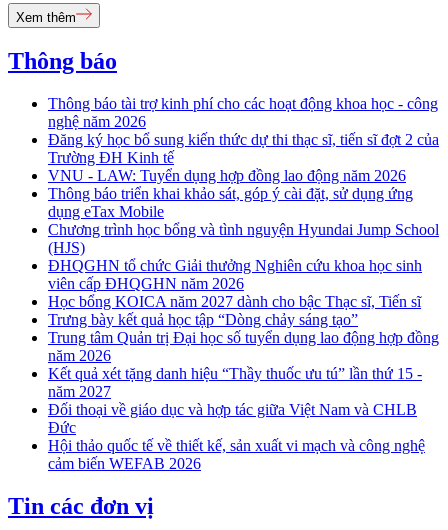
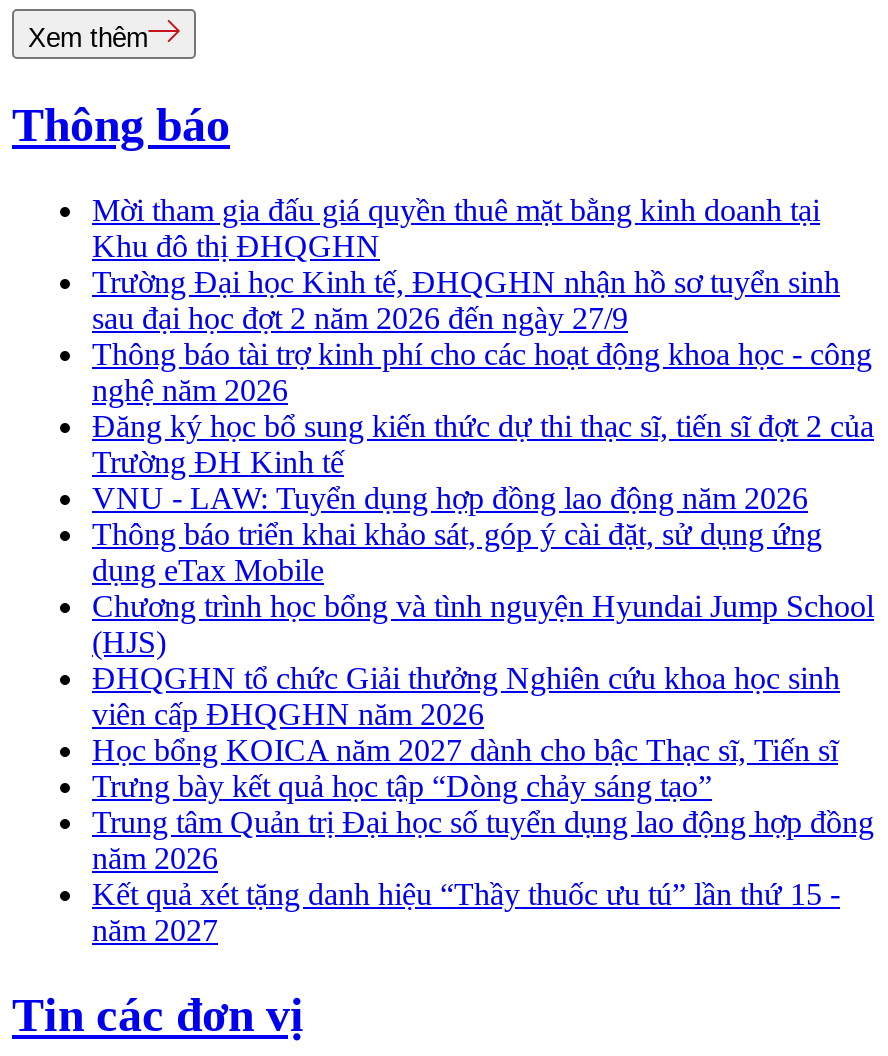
none -> [92,193,840,335] Mời tham gia đấu giá quyền thuê mặt bằng kinh doanh tại | Khu đô thị ĐHQGHN | Trường Đại học Kinh tế, ĐHQGHN nhận hồ sơ tuyển sinh | sau đại học đợt 2 năm 2026 đến ngày 27/9
moved [48,95,439,400] -> [92,337,874,947]: Thông báo tài trợ kinh phí cho các hoạt động khoa học - công | nghệ năm 2026 | Đăng ký học bổ sung kiến thức dự thi thạc sĩ, tiến sĩ đợt 2 của | ... | Kết quả xét tặng danh hiệu “Thầy thuốc ưu tú” lần thứ 15 - | năm 2027
[48,401,425,472] Đối thoại về giáo dục và hợp tác giữa Việt Nam và CHLB | Đức | Hội thảo quốc tế về thiết kế, sản xuất vi mạch và công nghệ | cảm biến WEFAB 2026 -> none

